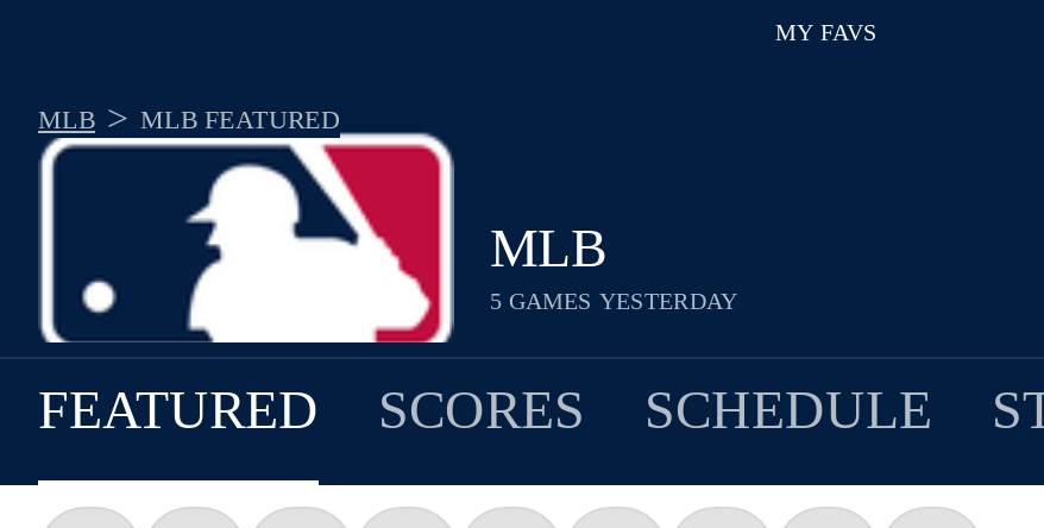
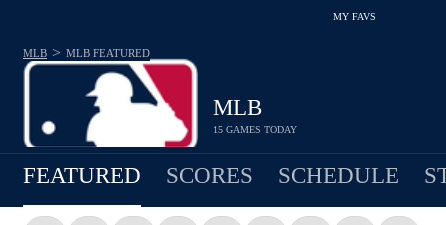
[490,287,737,313] 5 GAMES YESTERDAY -> [213,123,297,134] 15 GAMES TODAY

